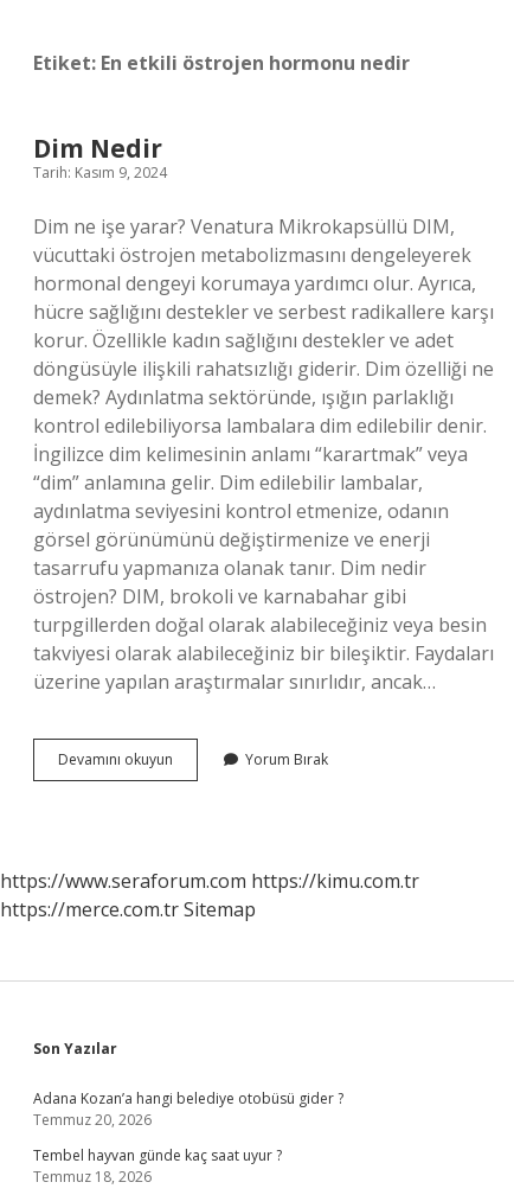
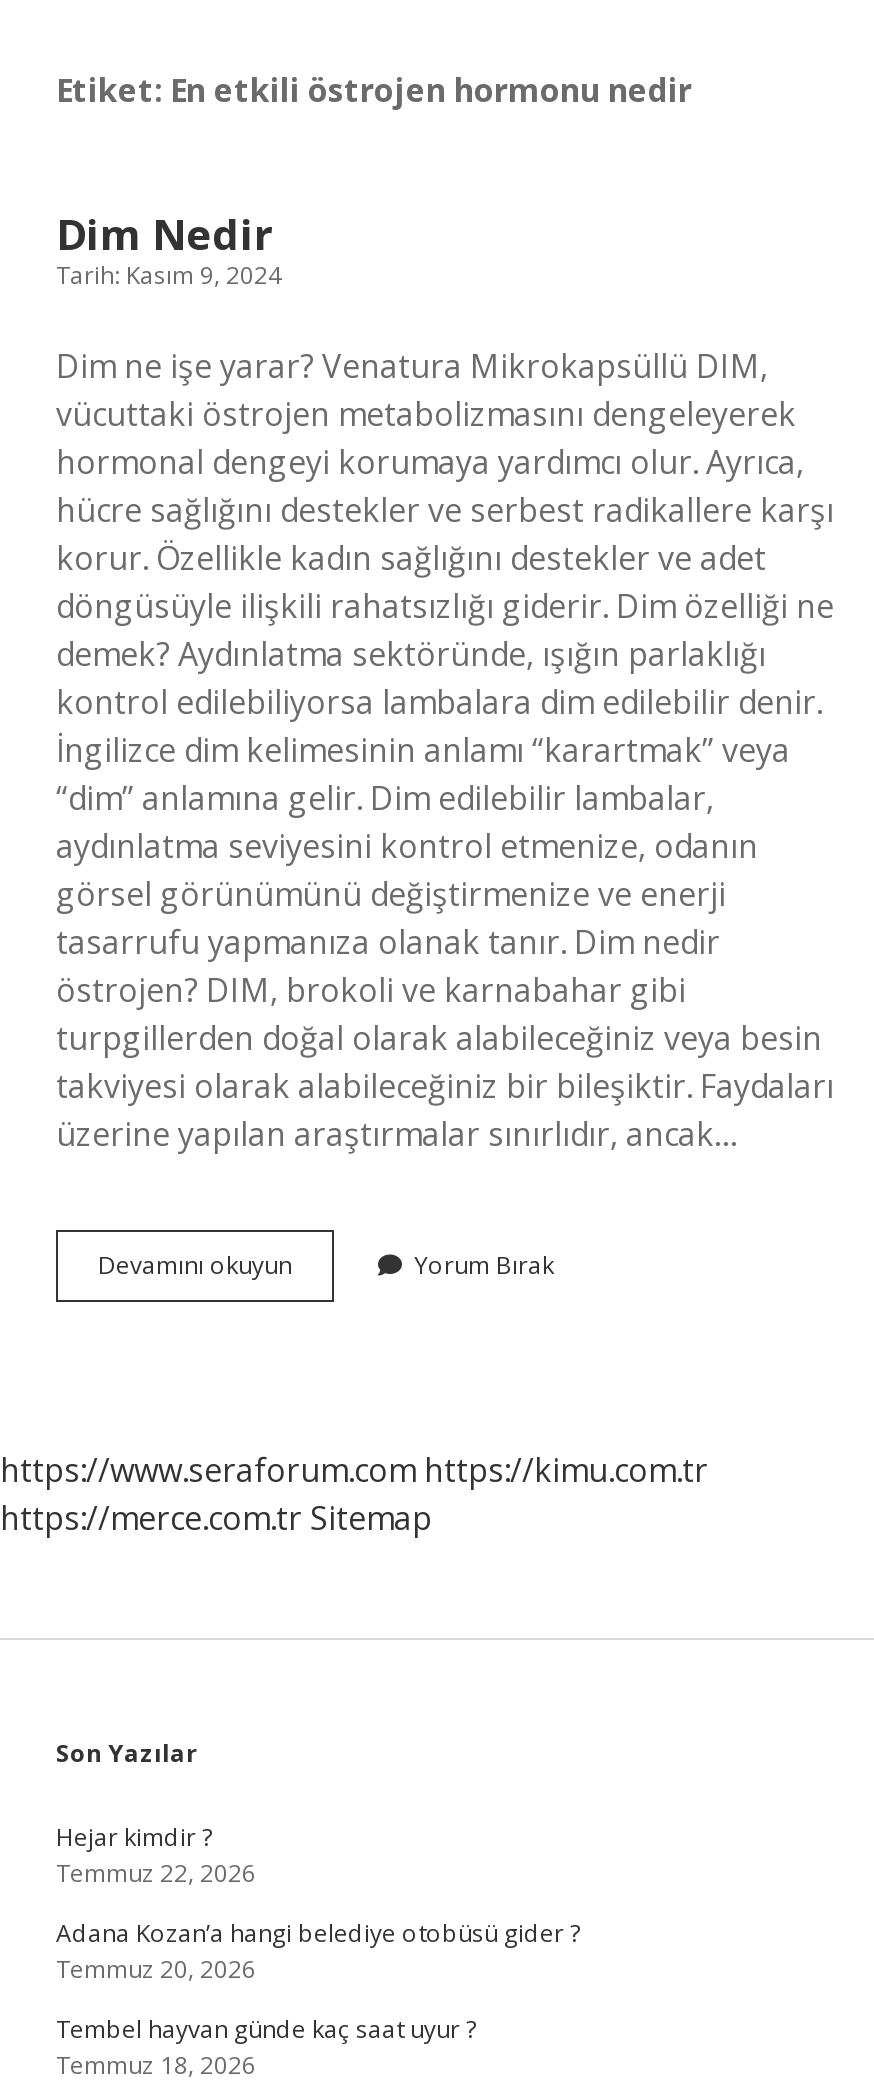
none -> [56,1820,256,1890] Hejar kimdir ? | Temmuz 22, 2026

